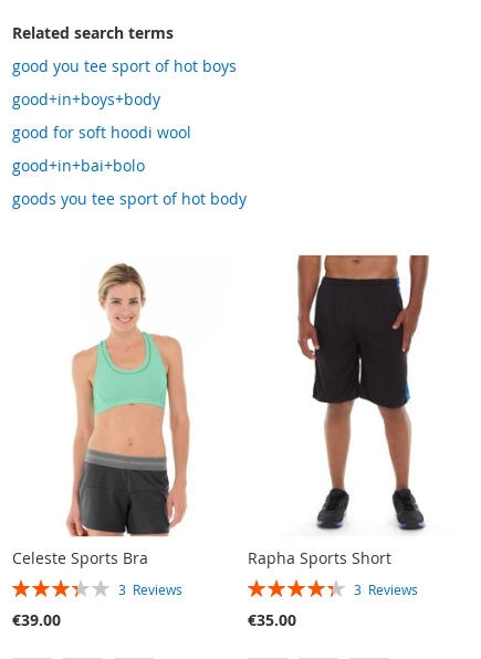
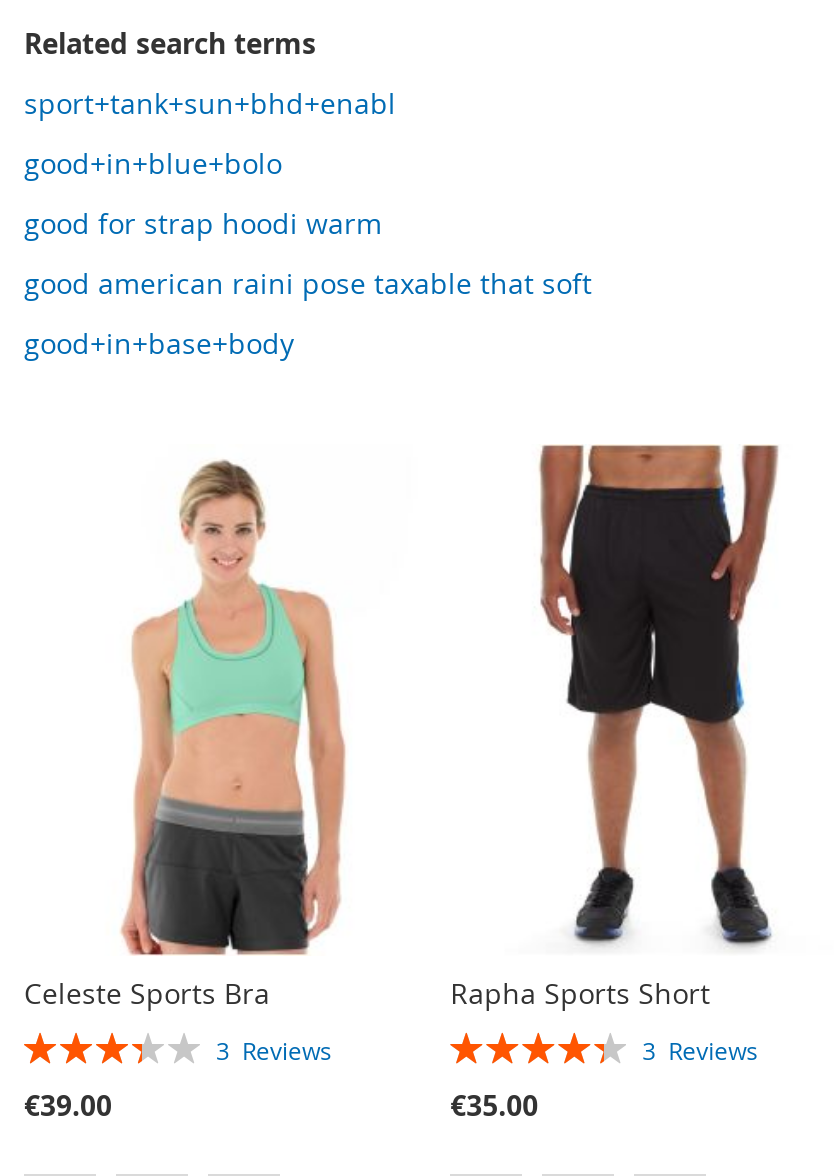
[12,56,237,77] good you tee sport of hot boys -> [24,85,396,123] sport+tank+sun+bhd+enabl
[12,89,160,110] good+in+boys+body -> [24,145,282,183] good+in+blue+bolo
[12,122,191,143] good for soft hoodi wool -> [24,205,382,243] good for strap hoodi warm
[12,155,145,176] good+in+bai+bolo -> [24,265,592,303] good american raini pose taxable that soft
[12,188,247,209] goods you tee sport of hot body -> [24,325,294,363] good+in+base+body

